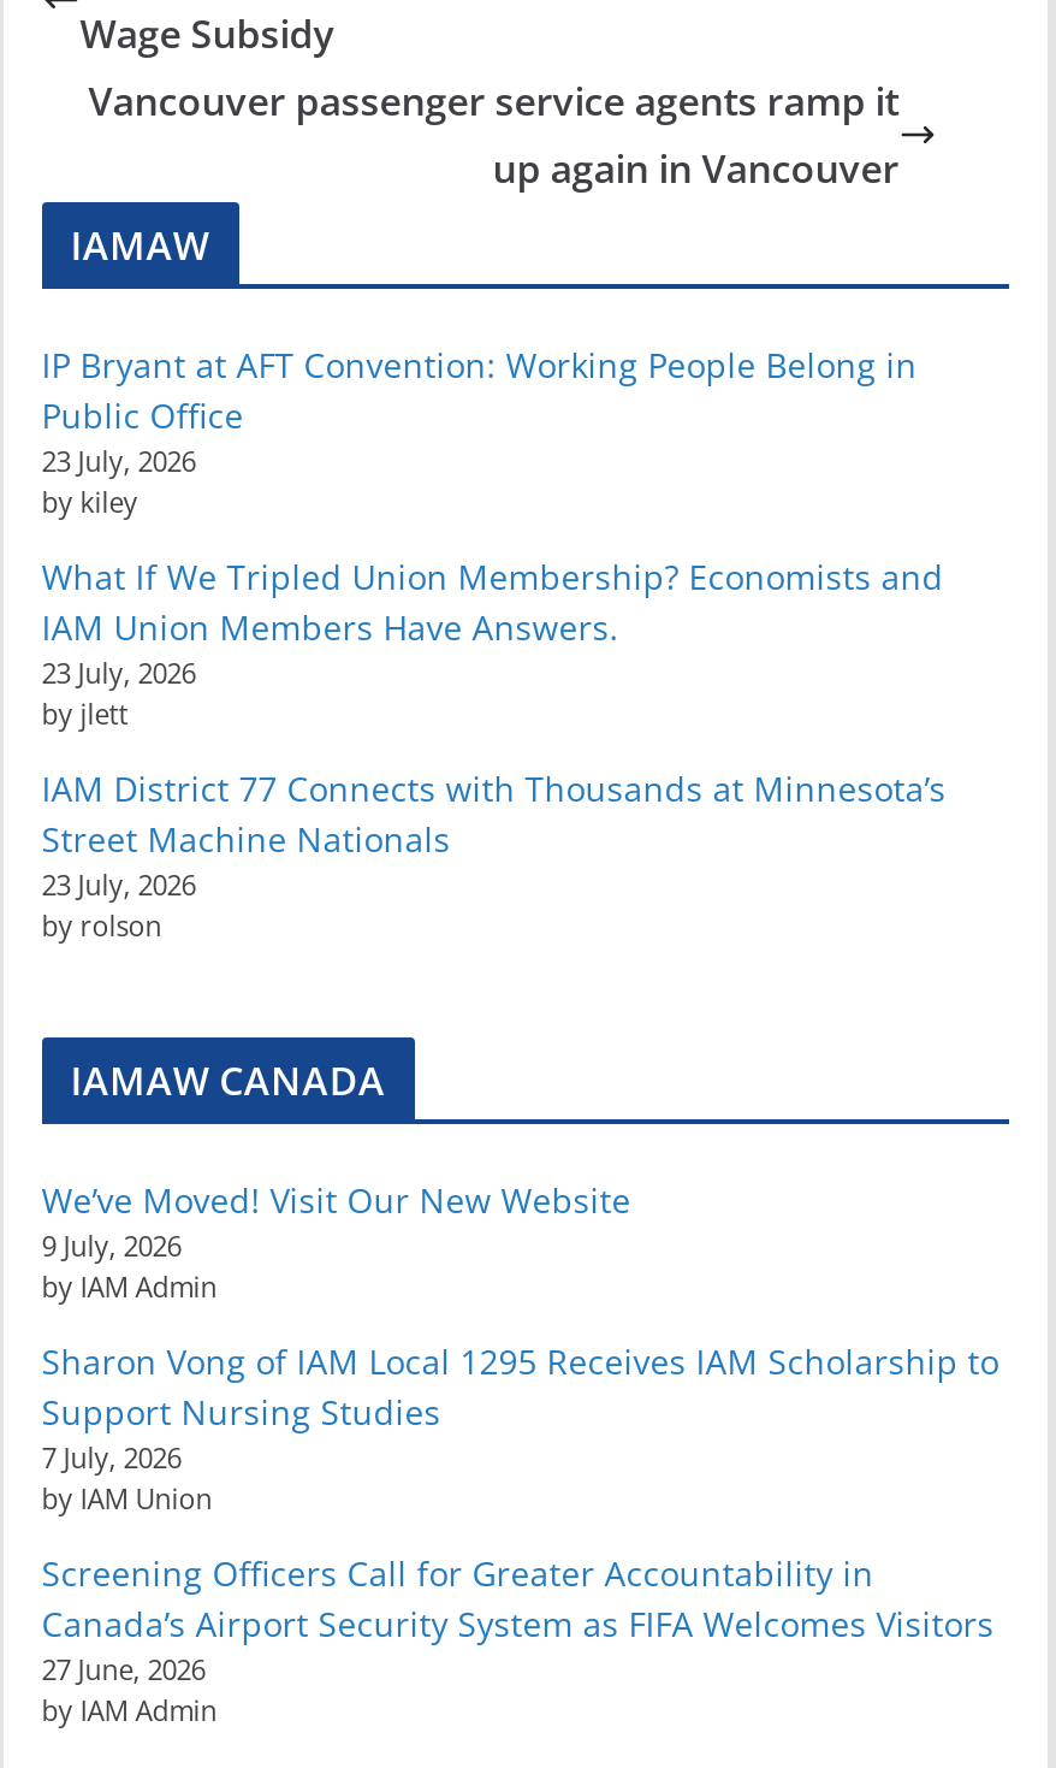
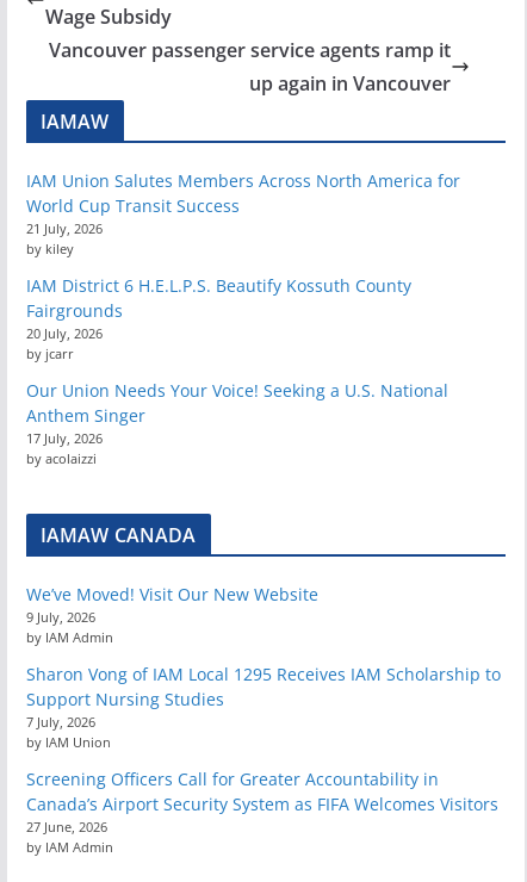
[41,342,917,479] IP Bryant at AFT Convention: Working People Belong in | Public Office | 23 July, 2026 -> [26,169,460,237] IAM Union Salutes Members Across North America for | World Cup Transit Success | 21 July, 2026
[41,554,943,732] What If We Tripled Union Membership? Economists and | IAM Union Members Have Answers. | 23 July, 2026 | by jlett -> [26,274,411,362] IAM District 6 H.E.L.P.S. Beautify Kossuth County | Fairgrounds | 20 July, 2026 | by jcarr
[41,765,946,944] IAM District 77 Connects with Thousands at Minnesota’s | Street Machine Nationals | 23 July, 2026 | by rolson -> [26,379,448,467] Our Union Needs Your Voice! Seeking a U.S. National | Anthem Singer | 17 July, 2026 | by acolaizzi

